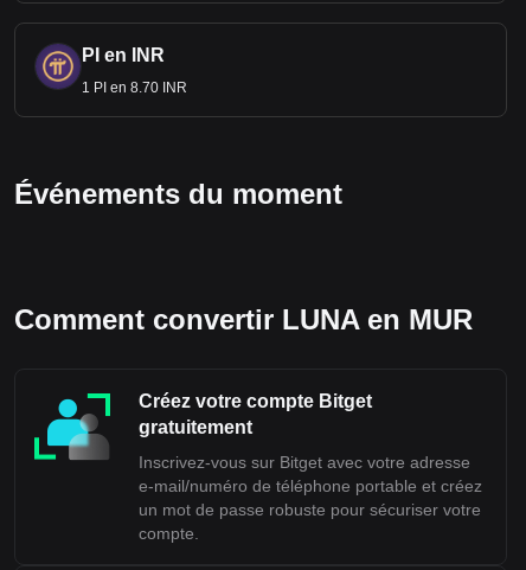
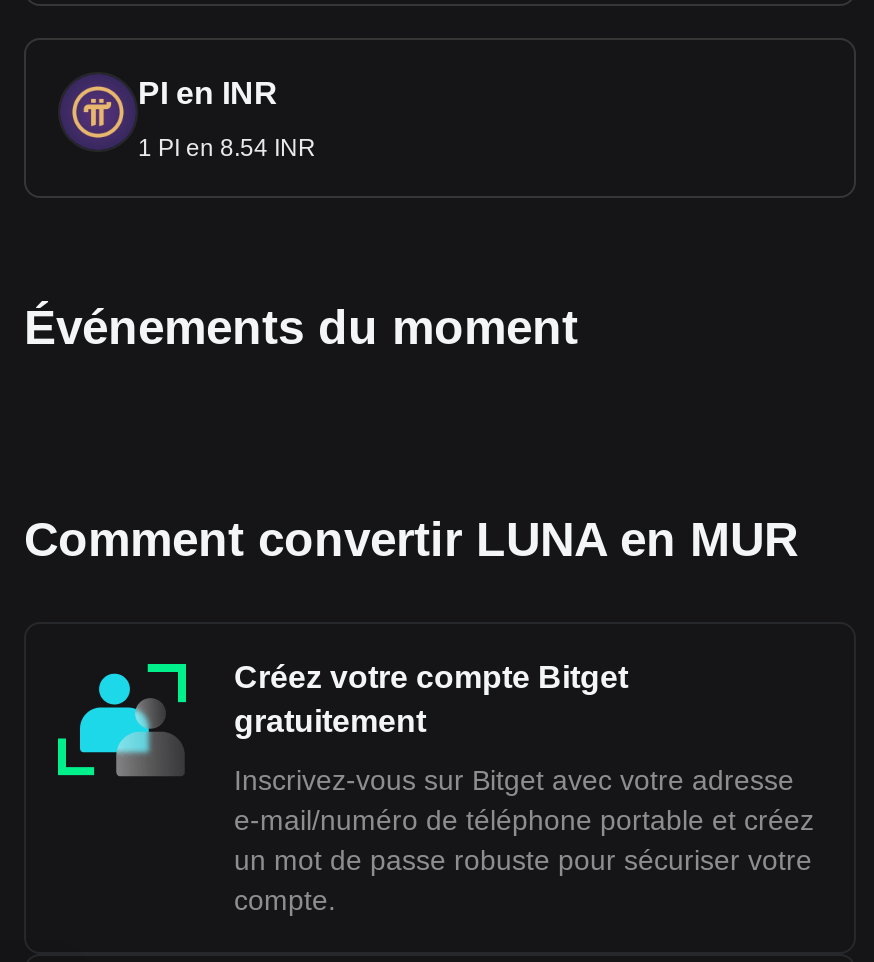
[82,79,187,96] 1 PI en 8.70 INR -> [138,134,316,162] 1 PI en 8.54 INR

